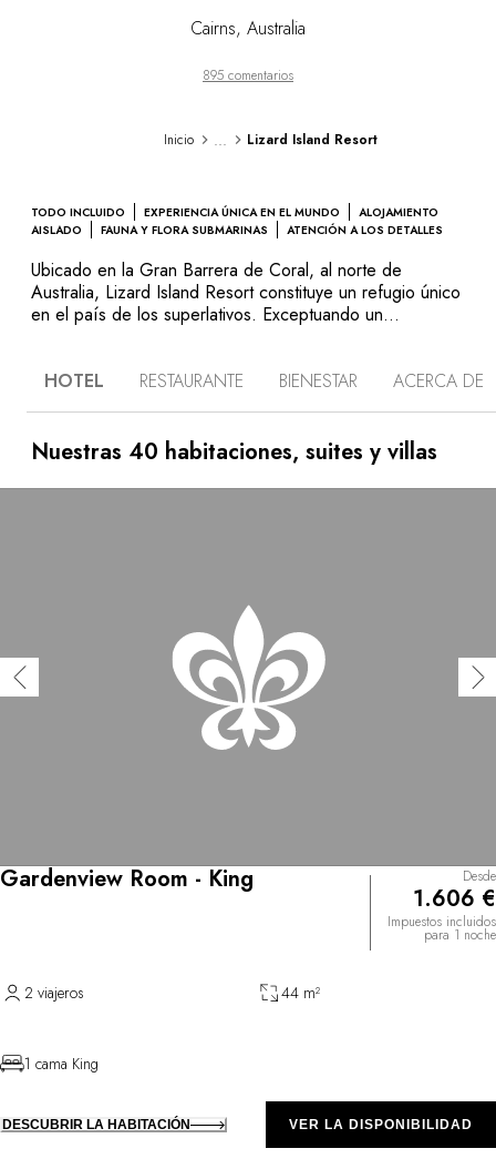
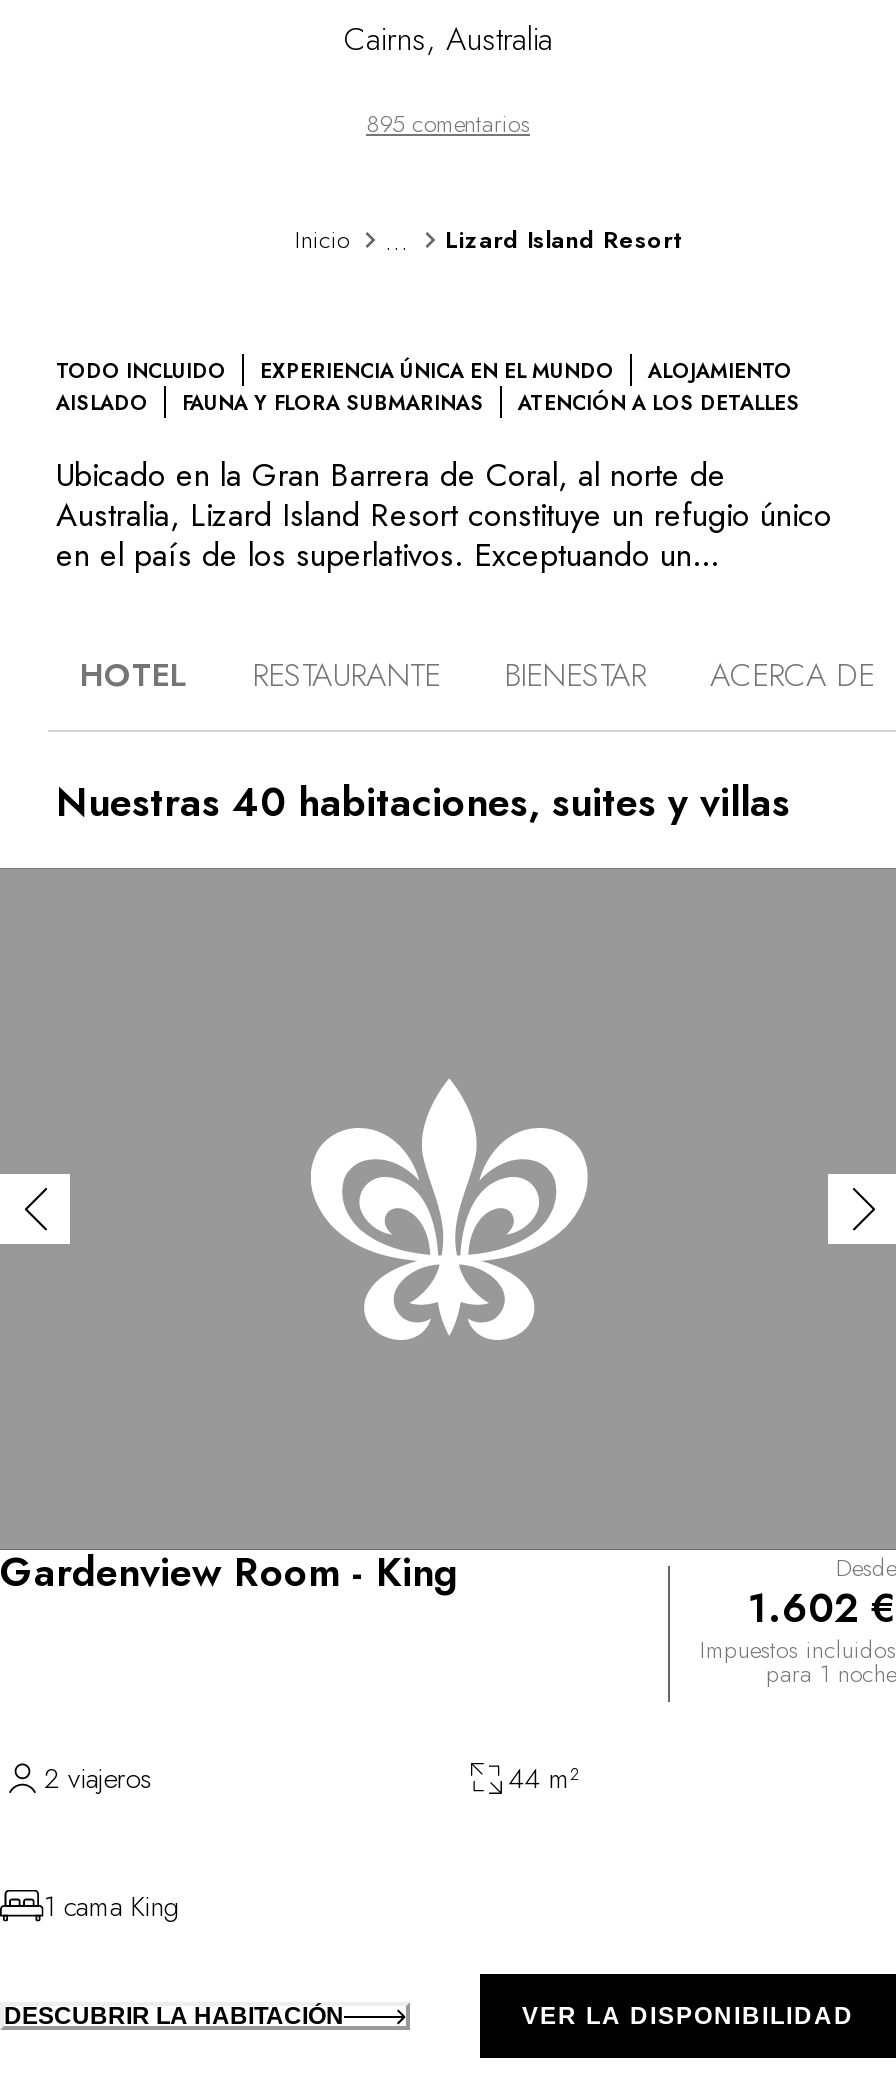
[413,883,496,915] 1.606 € -> [748,1580,896,1638] 1.602 €

